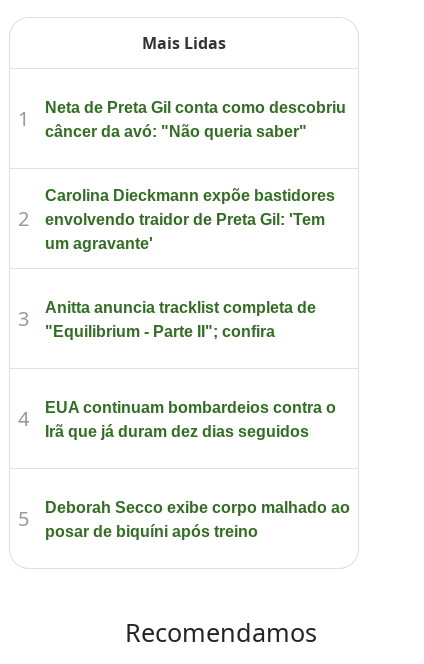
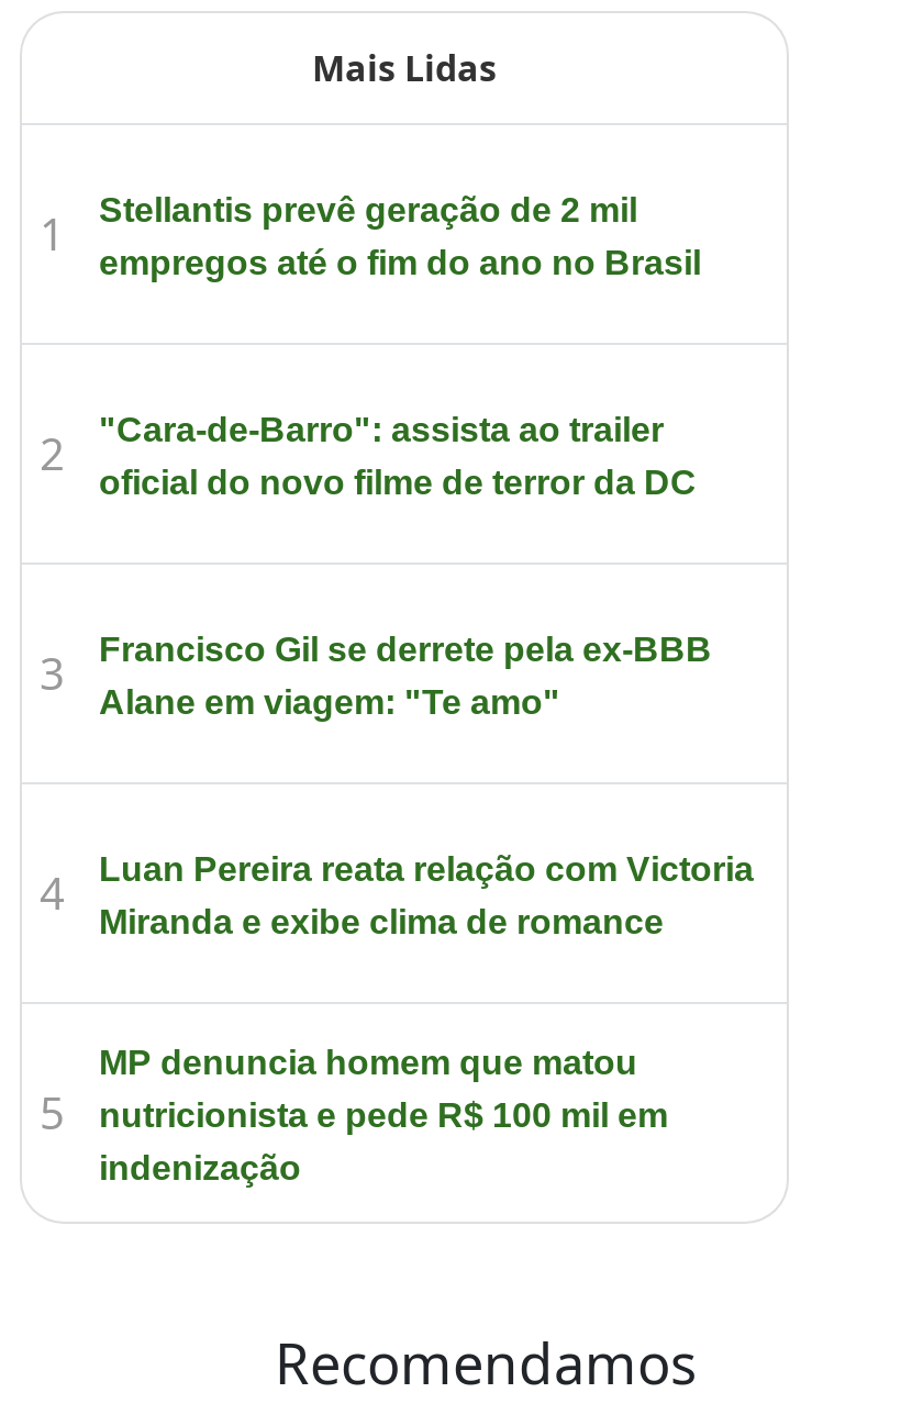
[45,99,346,140] Neta de Preta Gil conta como descobriu | câncer da avó: "Não queria saber" -> [99,191,701,281] Stellantis prevê geração de 2 mil | empregos até o fim do ano no Brasil
[45,187,335,252] Carolina Dieckmann expõe bastidores | envolvendo traidor de Preta Gil: 'Tem | um agravante' -> [99,410,697,501] "Cara-de-Barro": assista ao trailer | oficial do novo filme de terror da DC
[45,299,316,340] Anitta anuncia tracklist completa de | "Equilibrium - Parte II"; confira -> [99,630,712,720] Francisco Gil se derrete pela ex-BBB | Alane em viagem: "Te amo"
[45,399,336,440] EUA continuam bombardeios contra o | Irã que já duram dez dias seguidos -> [99,850,754,940] Luan Pereira reata relação com Victoria | Miranda e exibe clima de romance
[45,499,350,540] Deborah Secco exibe corpo malhado ao | posar de biquíni após treino -> [99,1043,668,1186] MP denuncia homem que matou | nutricionista e pede R$ 100 mil em | indenização

